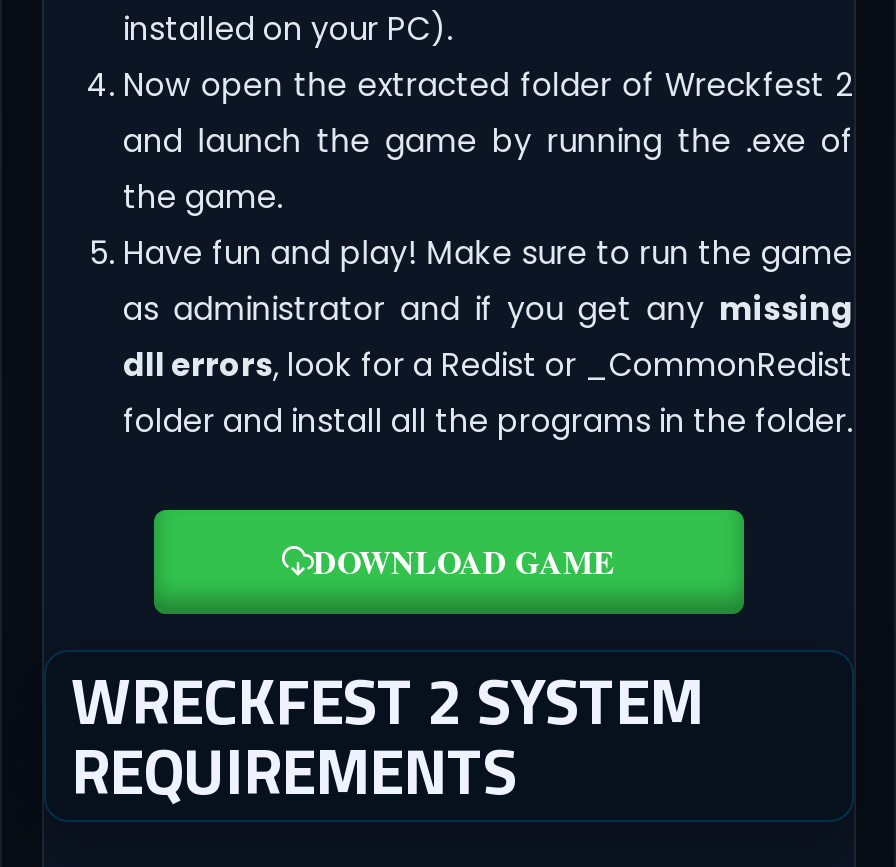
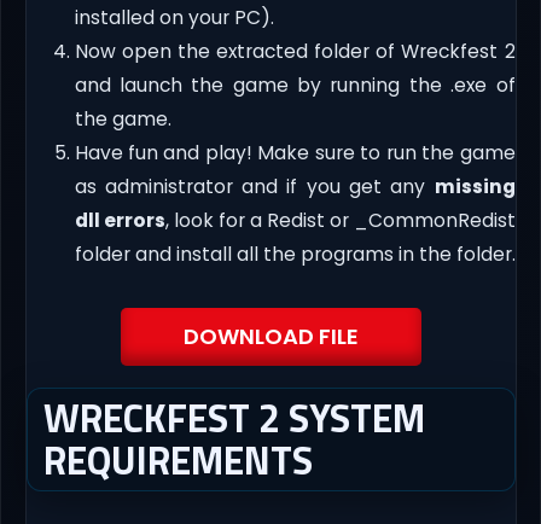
[313,538,615,584] DOWNLOAD GAME -> [183,321,358,351] DOWNLOAD FILE

